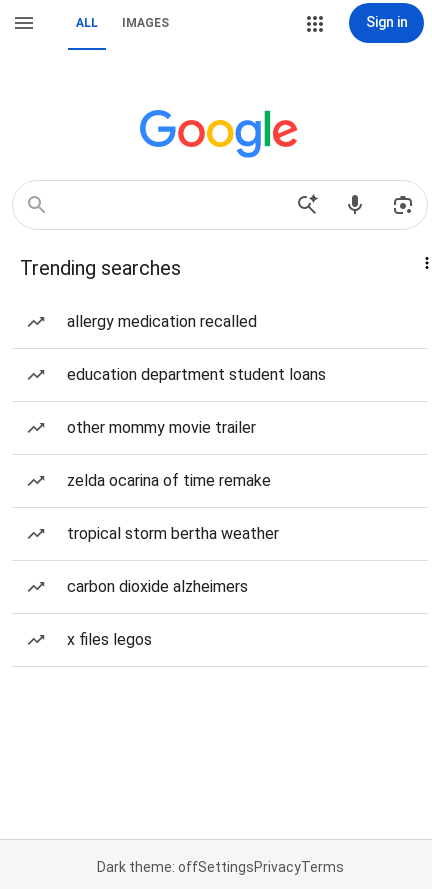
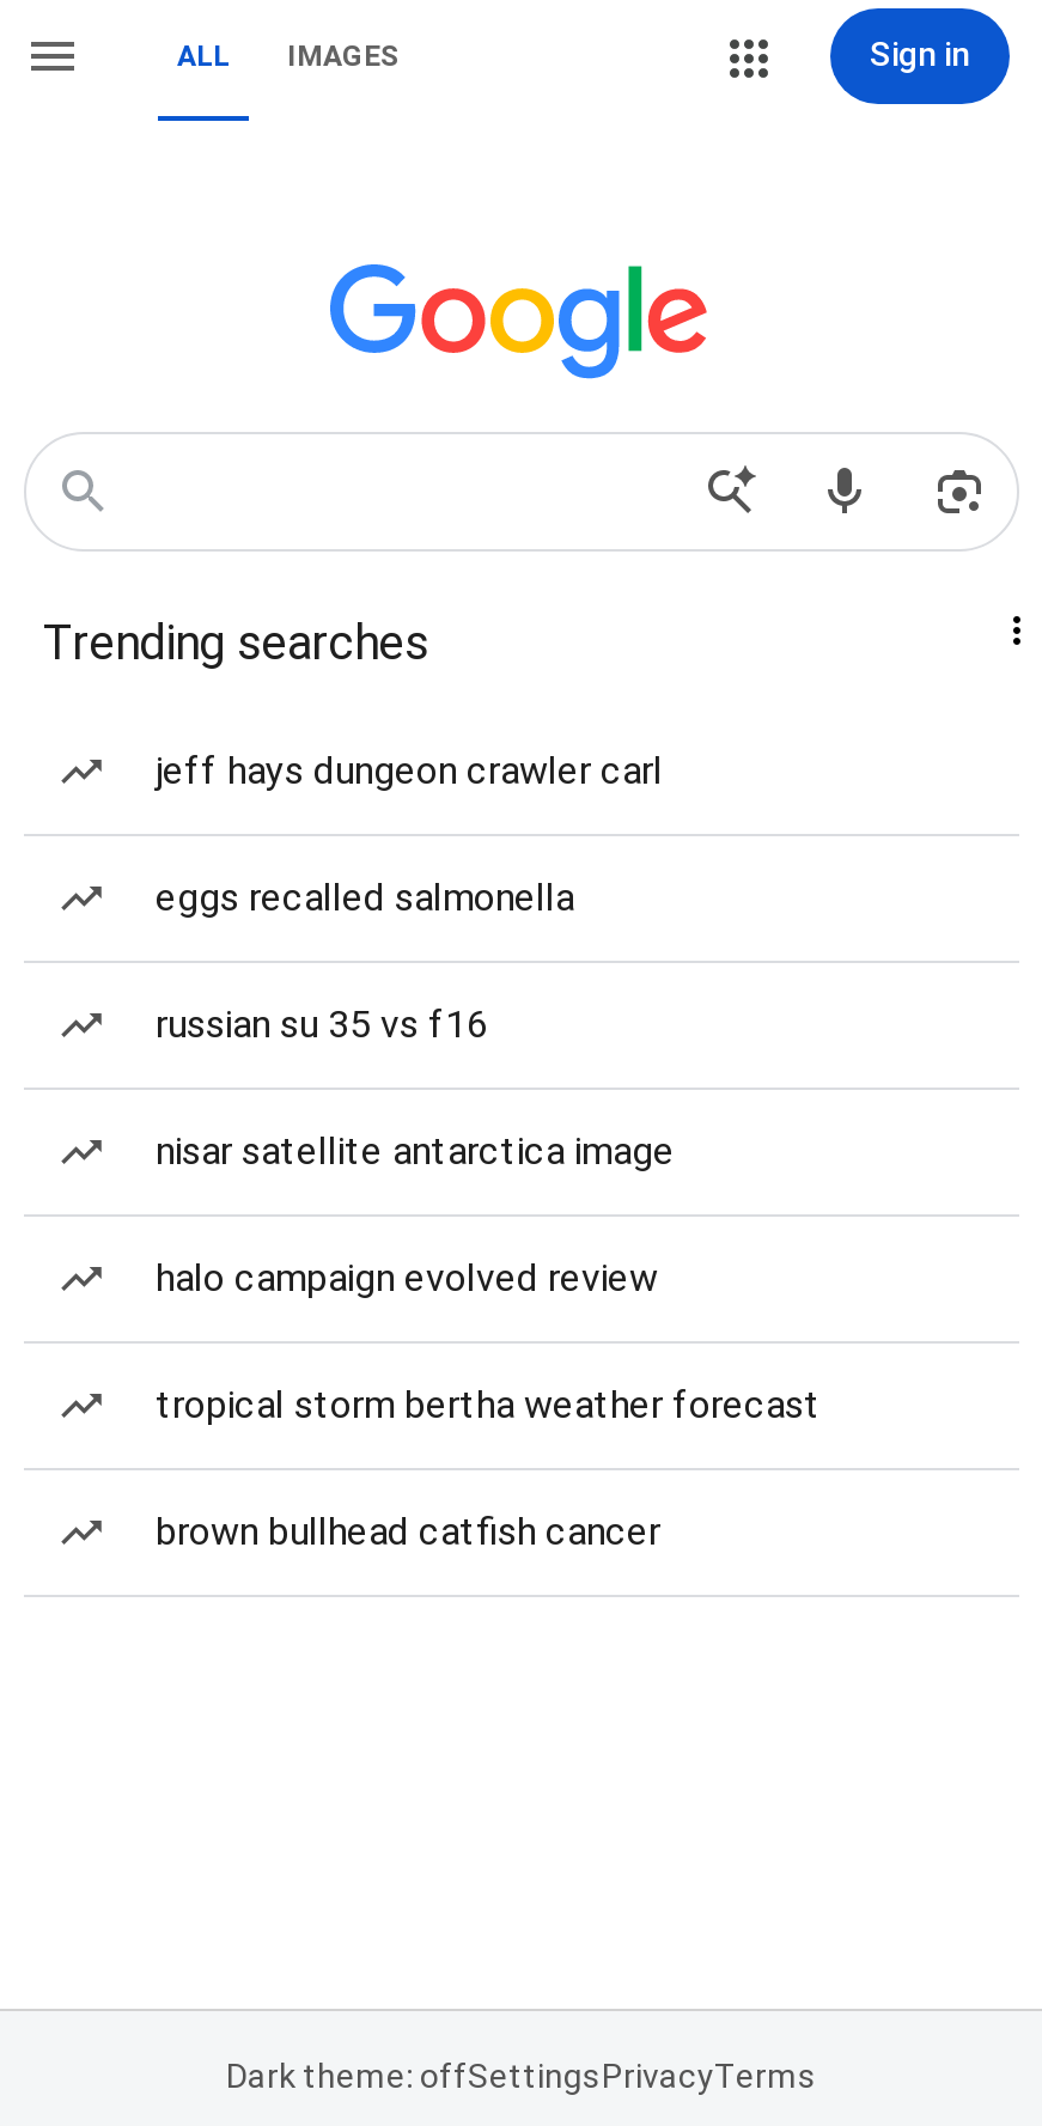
[67,312,257,331] allergy medication recalled -> [156,748,663,793] jeff hays dungeon crawler carl
[67,365,326,384] education department student loans -> [156,875,574,920] eggs recalled salmonella
[67,418,256,437] other mommy movie trailer -> [156,1001,488,1047] russian su 35 vs f16
[67,471,271,490] zelda ocarina of time remake -> [156,1128,675,1174] nisar satellite antarctica image
[67,524,279,543] tropical storm bertha weather -> [156,1255,658,1300] halo campaign evolved review
[67,577,248,596] carbon dioxide alzheimers -> [156,1382,821,1427] tropical storm bertha weather forecast
[67,630,152,649] x files legos -> [156,1509,660,1554] brown bullhead catfish cancer

